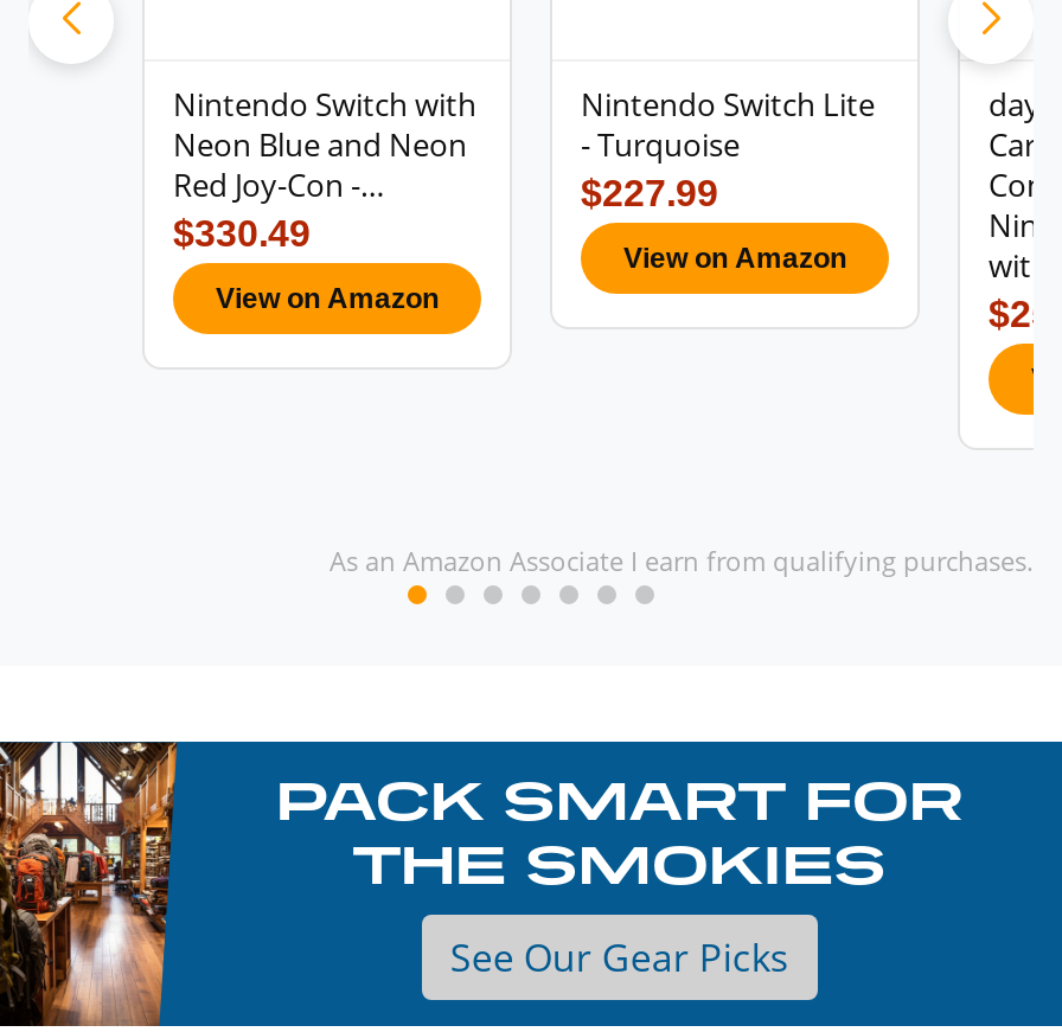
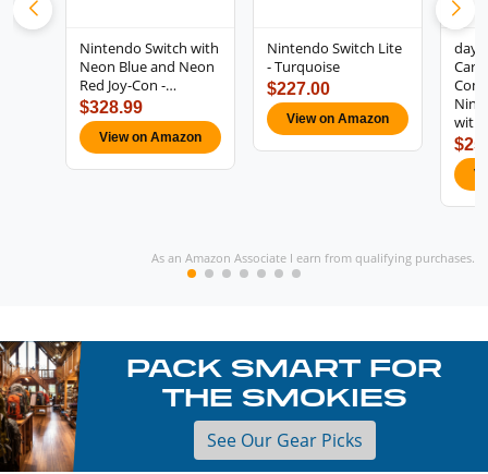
[581,174,718,214] $227.99 -> [267,80,330,98] $227.00
[173,214,311,254] $330.49 -> [80,98,143,117] $328.99

